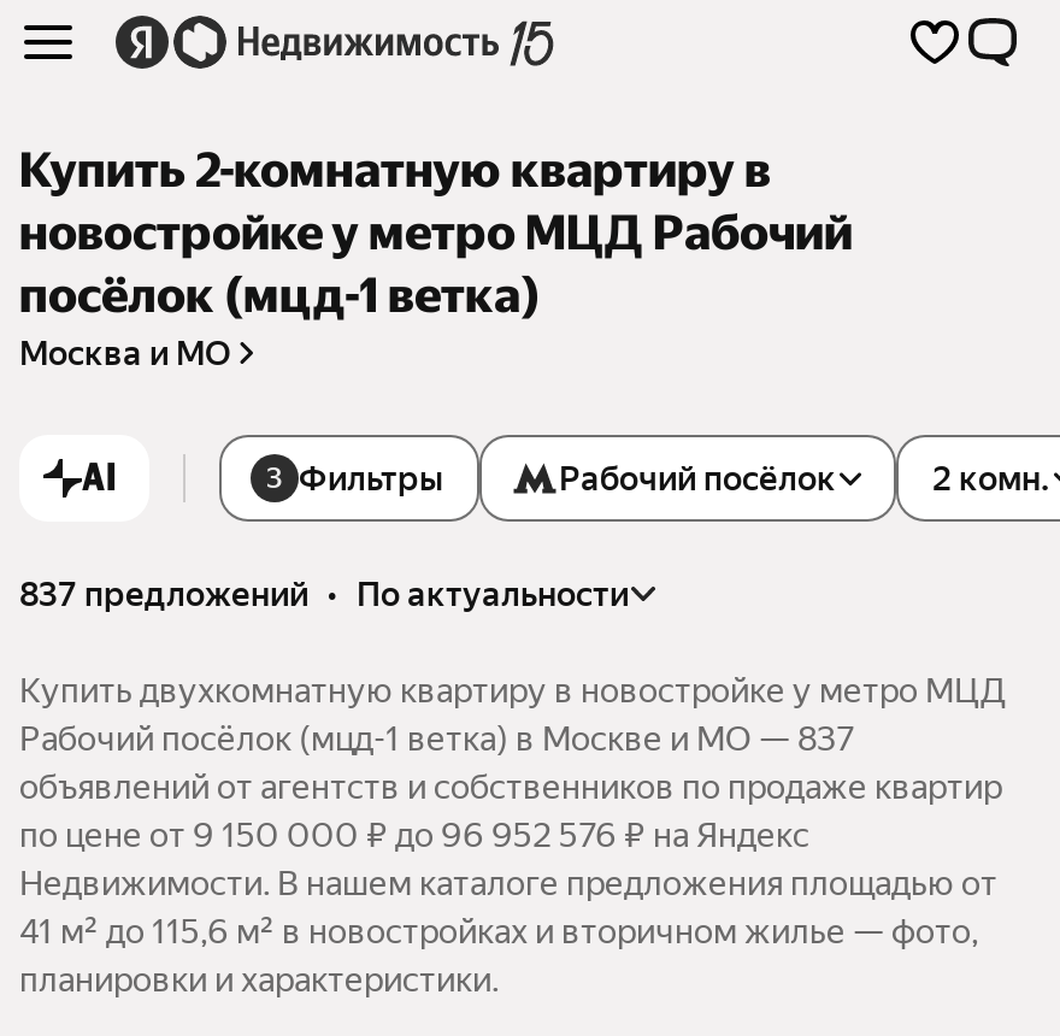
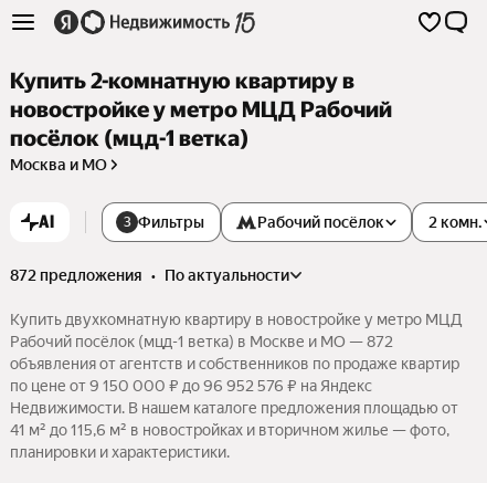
[19,575,629,614] 837 предложений • по актуальности -> [10,267,289,284] 872 предложения • по актуальности
[19,720,855,758] Рабочий посёлок (мцд-1 ветка) в Москве и МО — 837 -> [10,333,393,351] Рабочий посёлок (мцд-1 ветка) в Москве и МО — 872
[19,768,1002,806] объявлений от агентств и собственников по продаже квартир -> [10,355,459,373] объявления от агентств и собственников по продаже квартир

